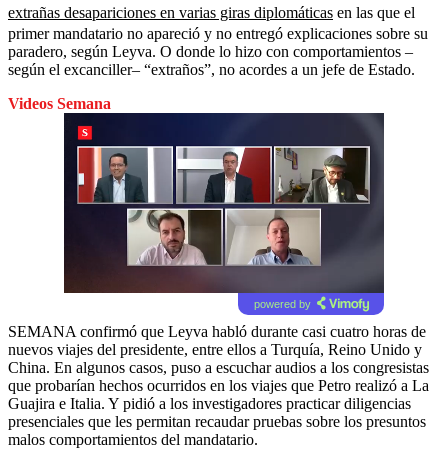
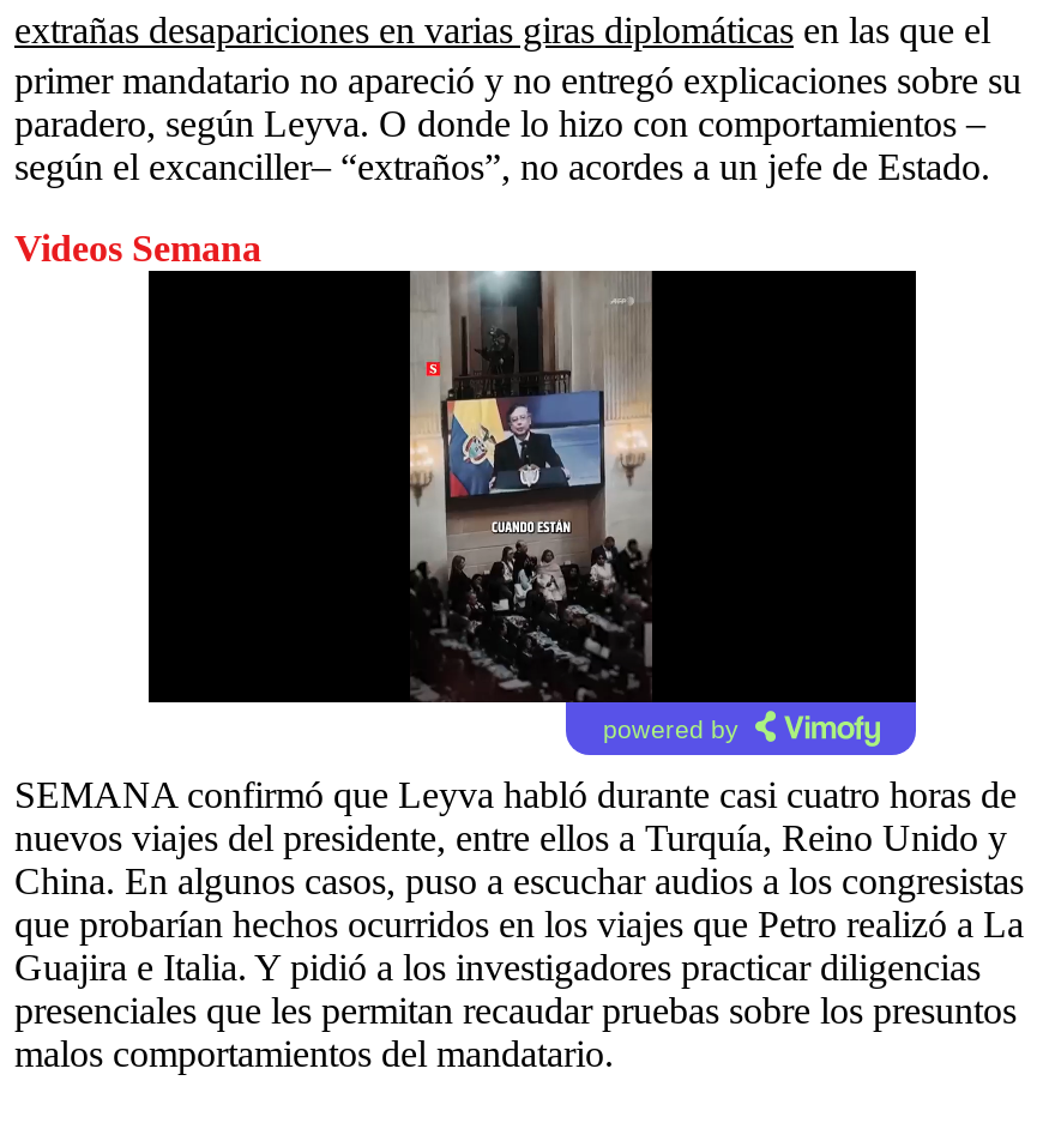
[64,112,384,293] [image] -> [149,268,914,702] [image]

